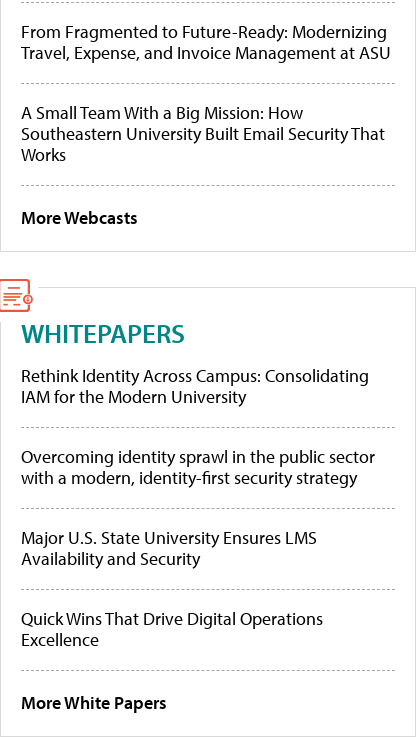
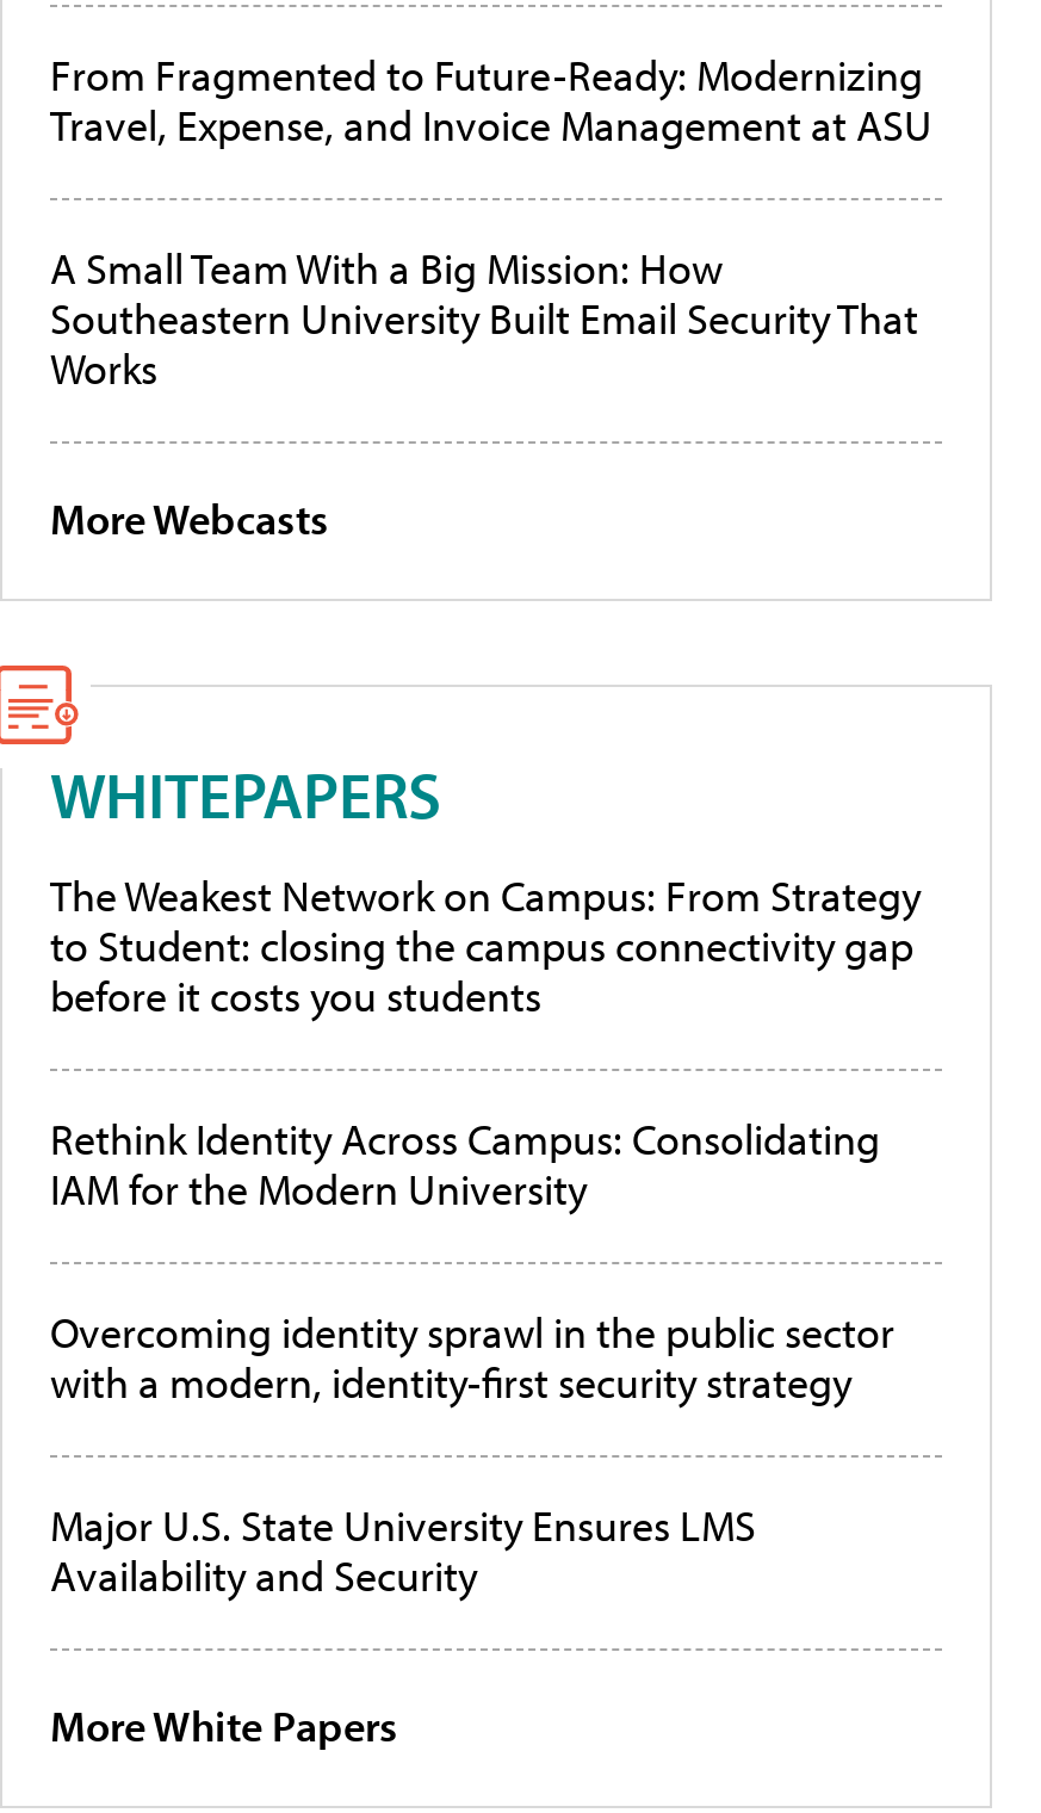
none -> [50,868,921,1023] The Weakest Network on Campus: From Strategy | to Student: closing the campus connectivity gap | before it costs you students
moved [21,364,375,570] -> [50,1111,894,1603]: Rethink Identity Across Campus: Consolidating | IAM for the Modern University | Overcoming identity sprawl in the public sector | with a modern, identity-first security strategy | Major U.S. State University Ensures LMS | Availability and Security
[21,607,323,651] Quick Wins That Drive Digital Operations | Excellence -> none

